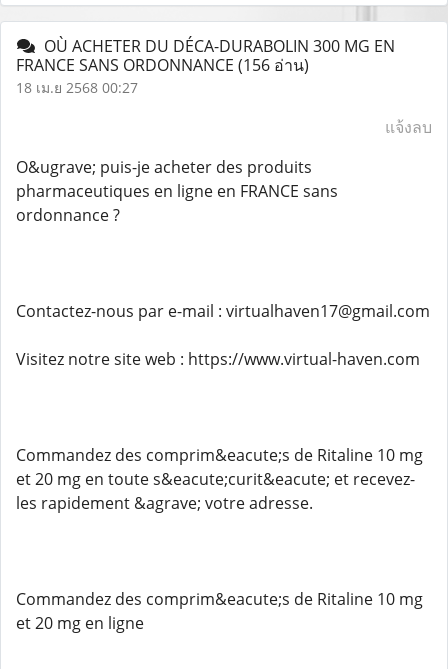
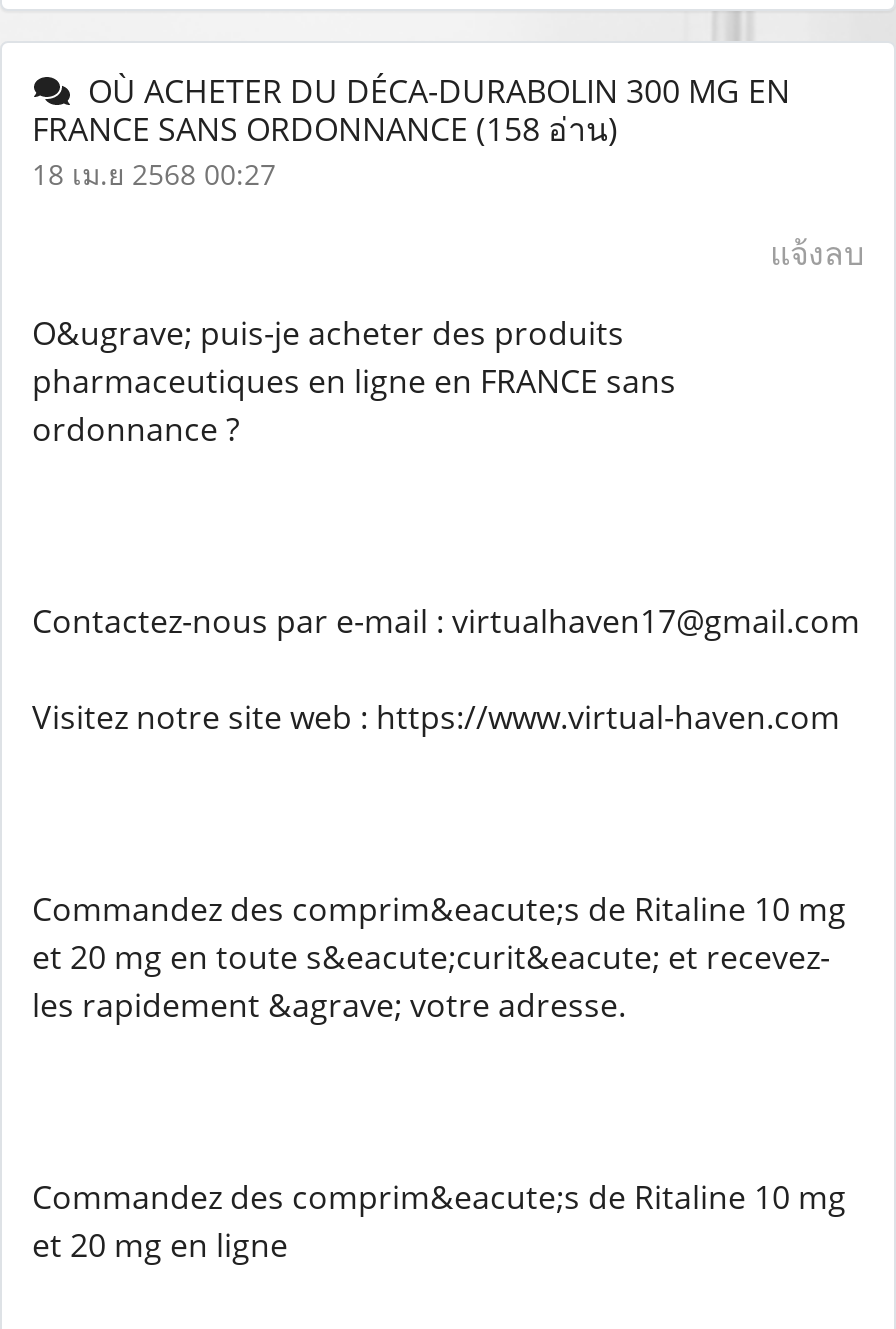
[16,54,309,76] FRANCE SANS ORDONNANCE (156 อ่าน) -> [32,107,618,151] FRANCE SANS ORDONNANCE (158 อ่าน)

